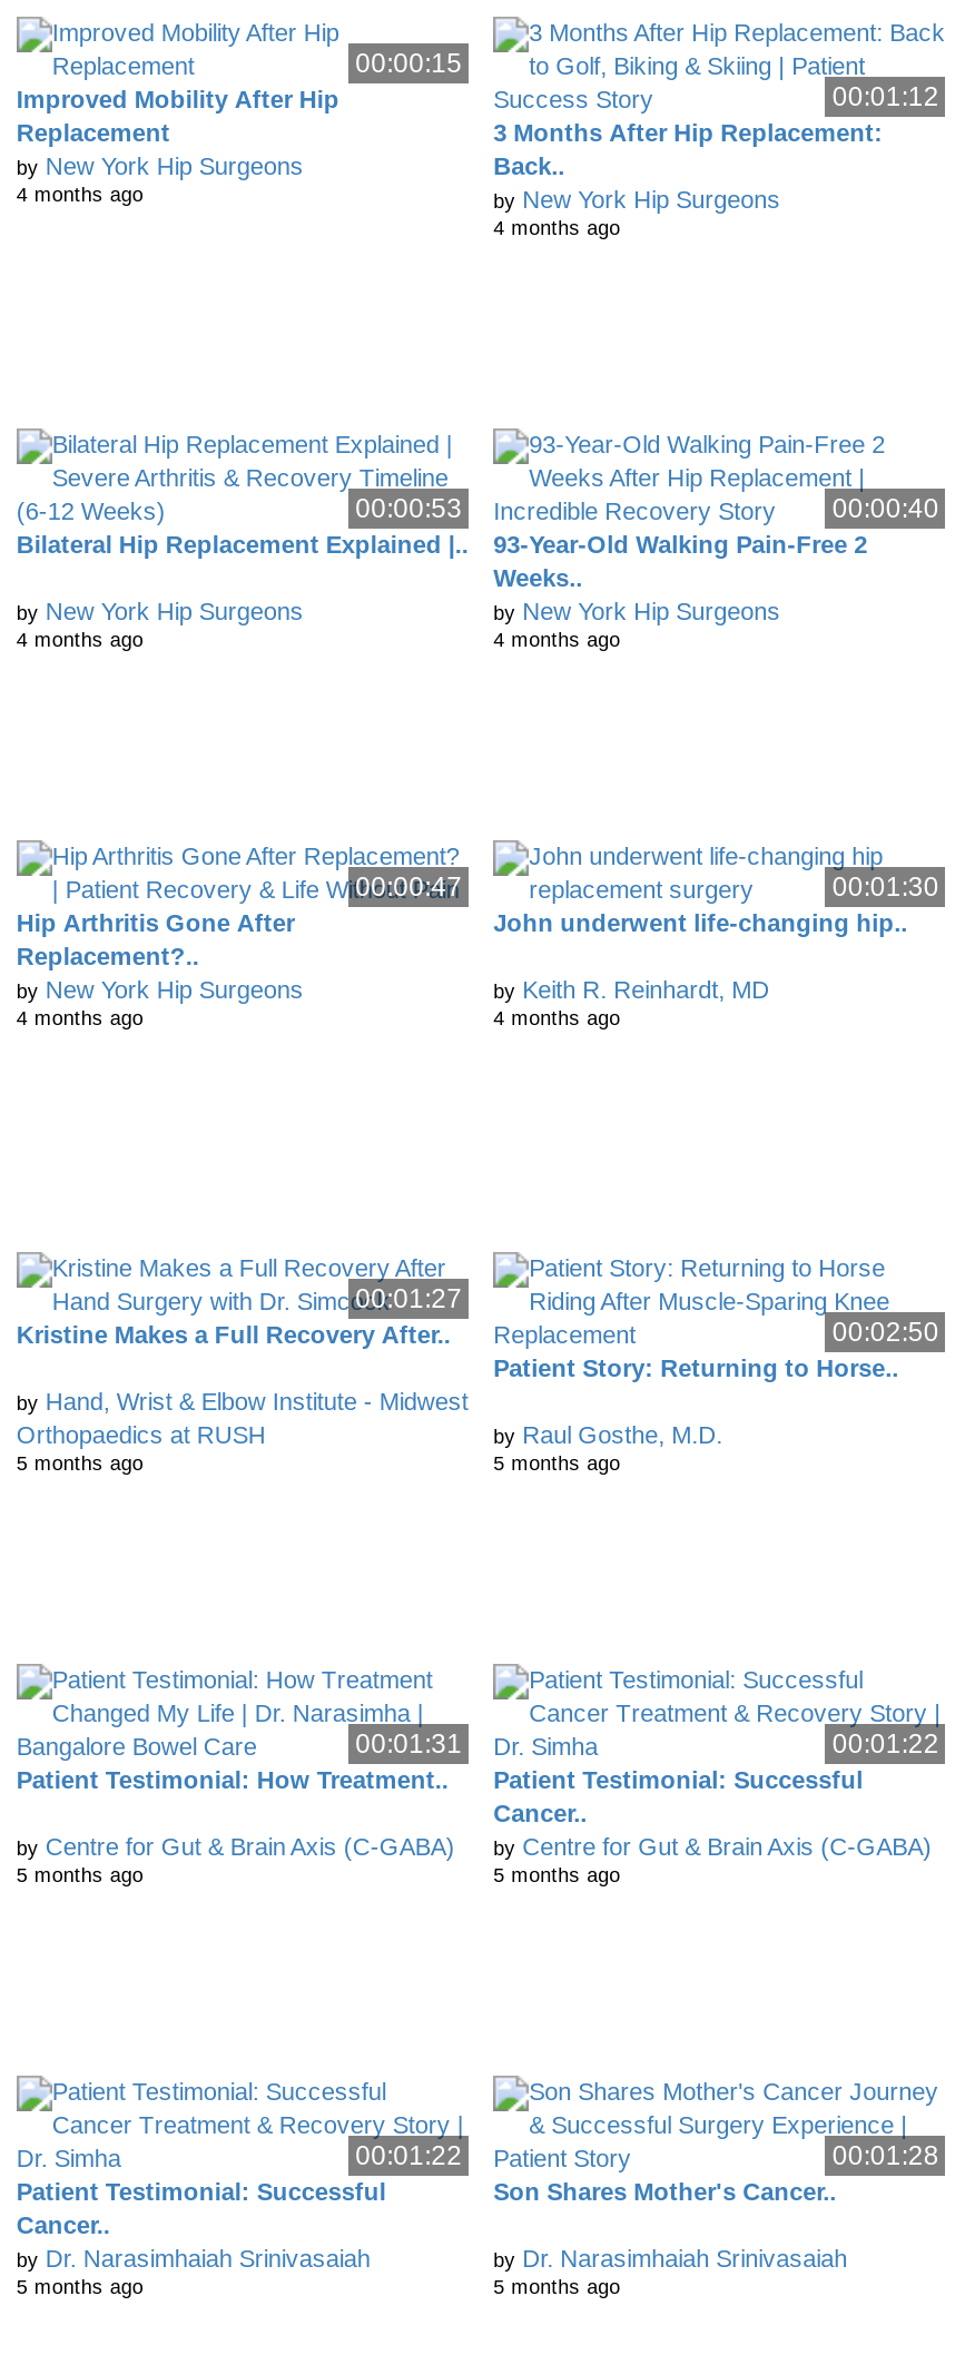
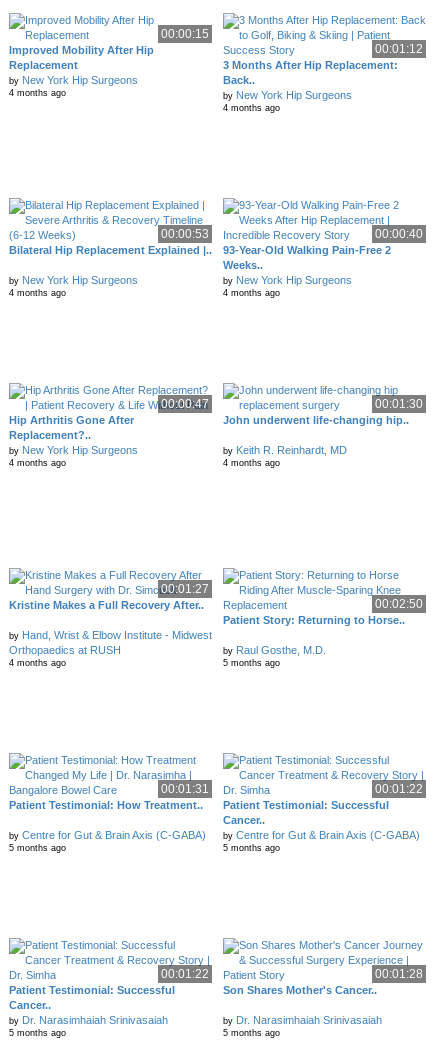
[16,1452,143,1475] 5 months ago -> [9,658,66,668] 4 months ago

